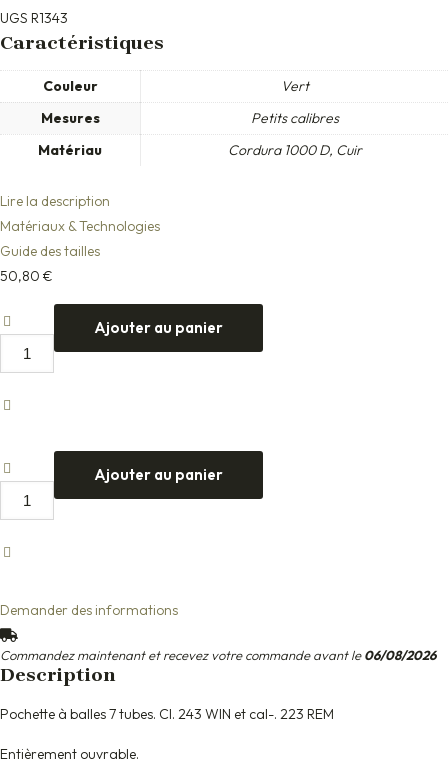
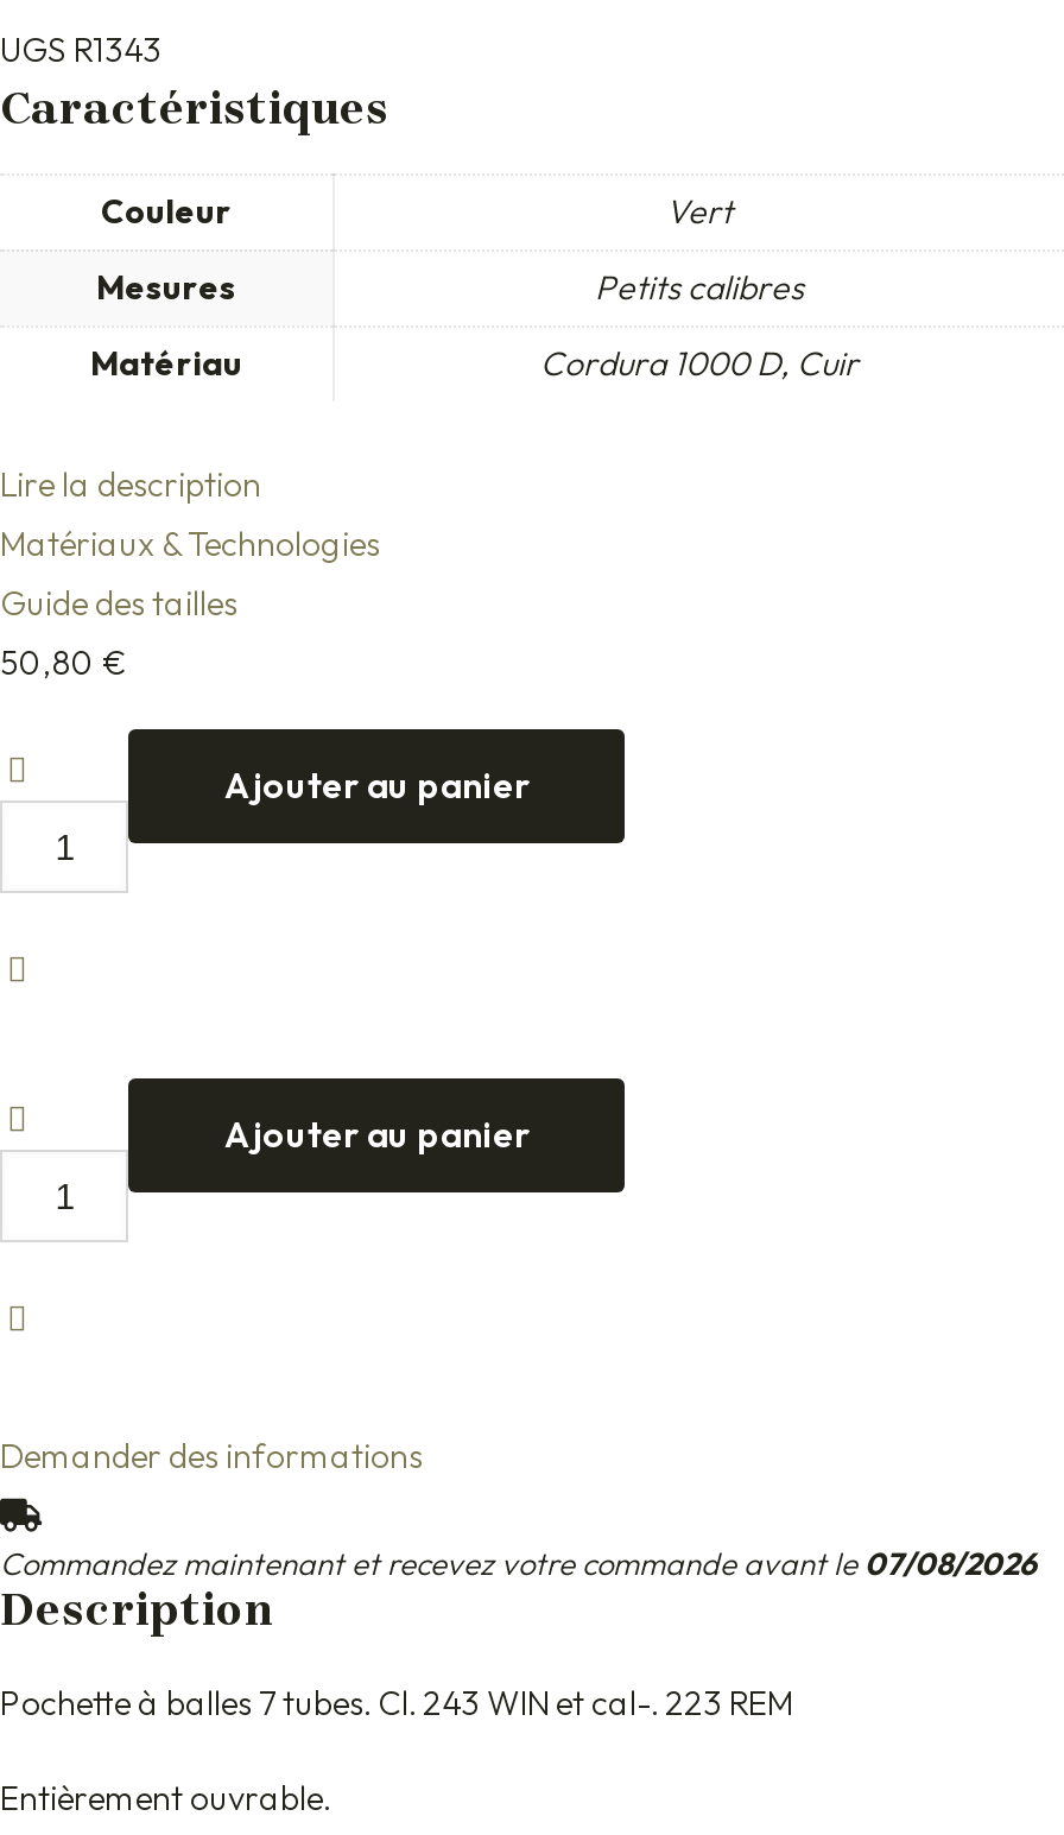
[0,647,436,663] Commandez maintenant et recevez votre commande avant le 06/08/2026 -> [0,1543,1035,1581] Commandez maintenant et recevez votre commande avant le 07/08/2026

